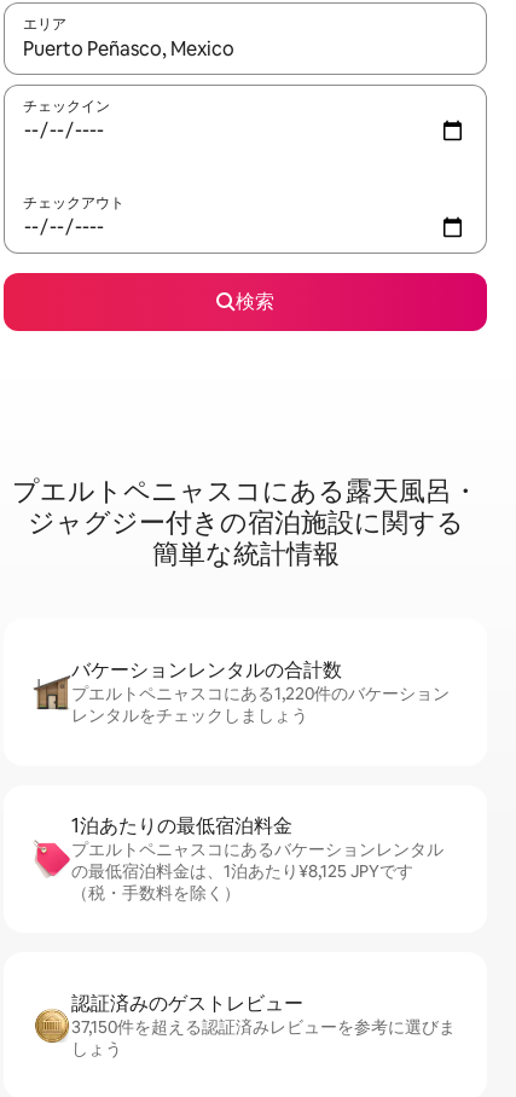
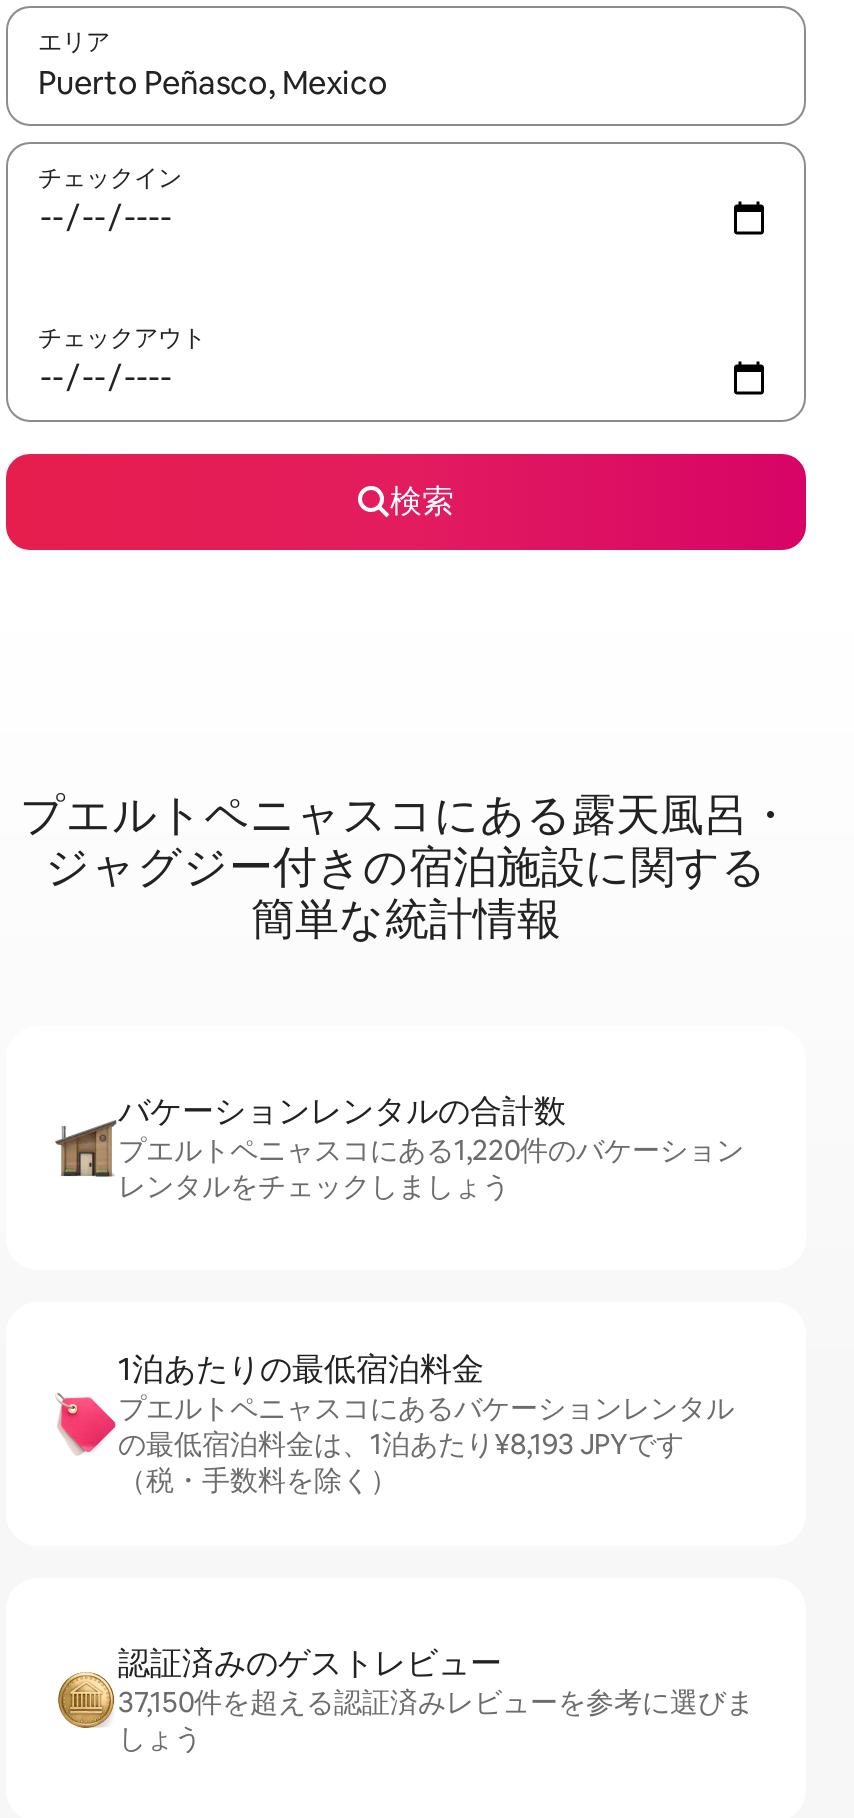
[71,860,413,882] の最低宿泊料金は、1泊あたり¥8,125 JPYです -> [118,1426,684,1462] の最低宿泊料金は、1泊あたり¥8,193 JPYです

